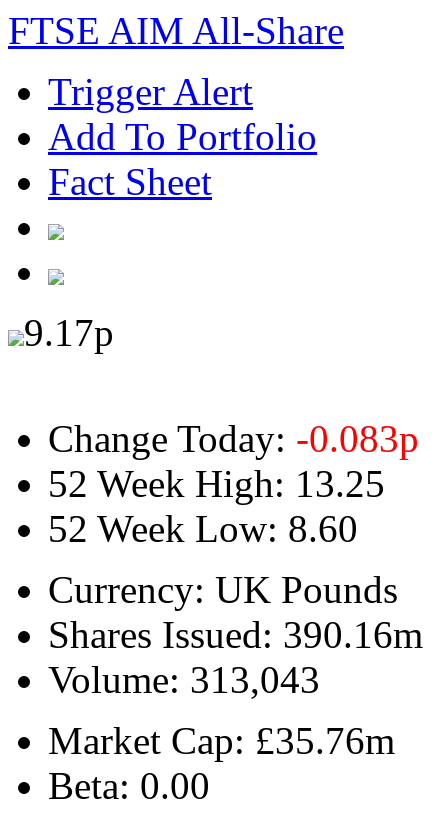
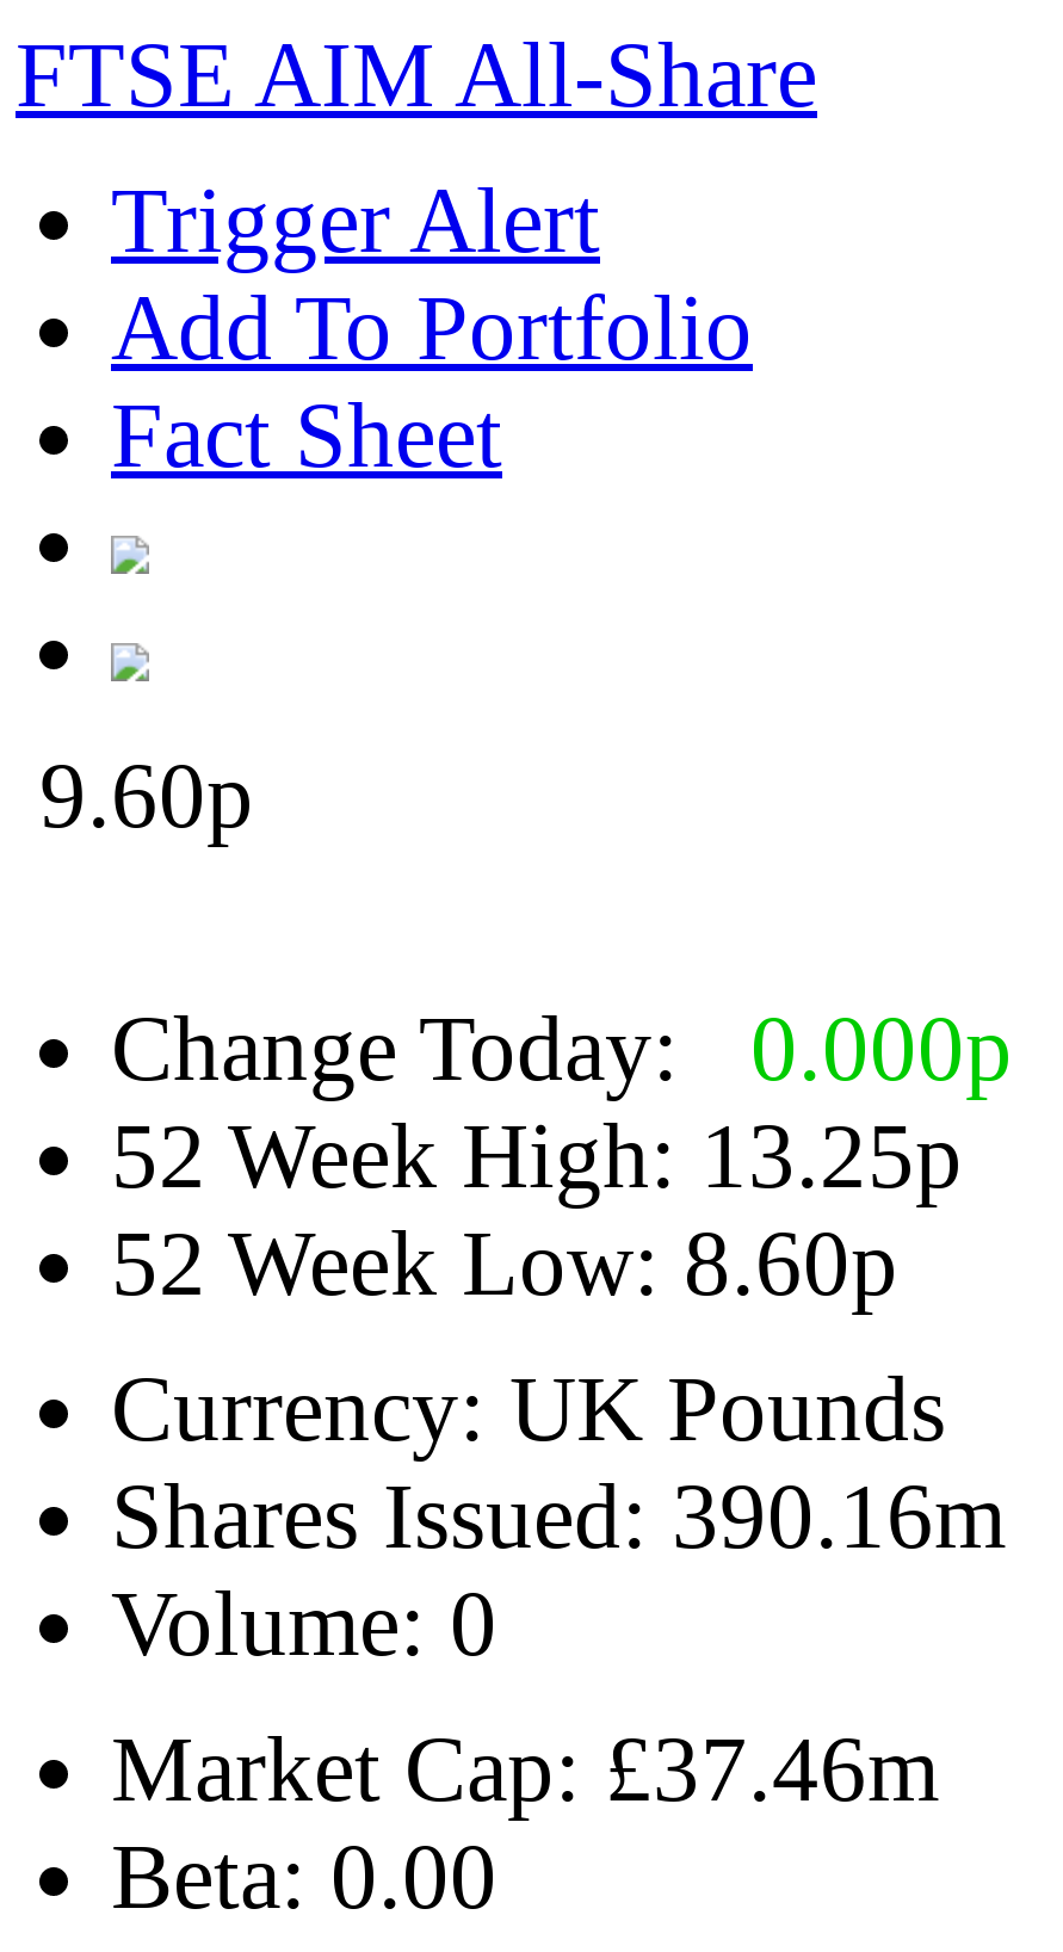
[24,311,114,354] 9.17p -> [16,744,254,846] 9.60p
[48,417,419,550] Change Today: -0.083p | 52 Week High: 13.25 | 52 Week Low: 8.60 -> [111,997,1013,1314] Change Today: | 0.000p | 52 Week High: 13.25p | 52 Week Low: 8.60p
[48,658,320,701] Volume: 313,043 -> [111,1572,497,1674] Volume: 0
[48,719,395,762] Market Cap: £35.76m -> [111,1717,939,1820] Market Cap: £37.46m

